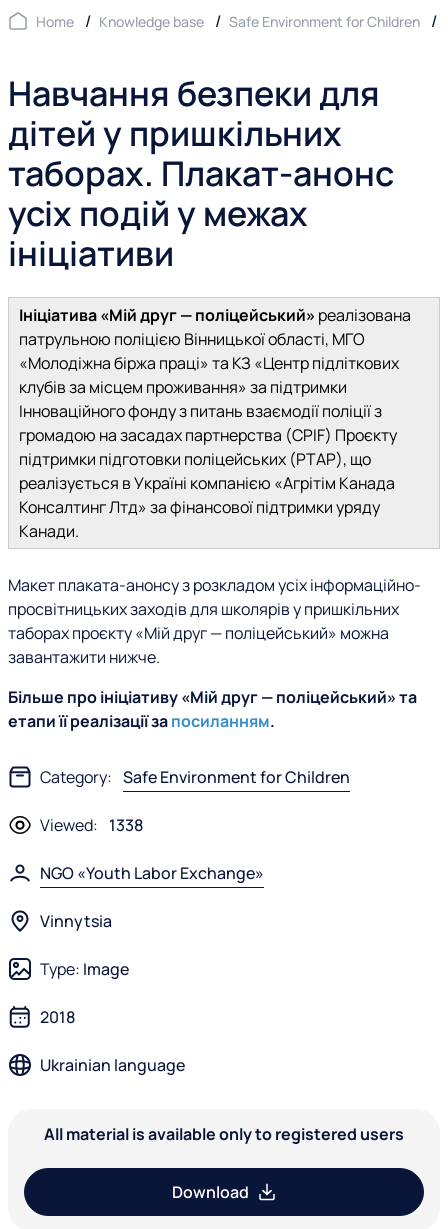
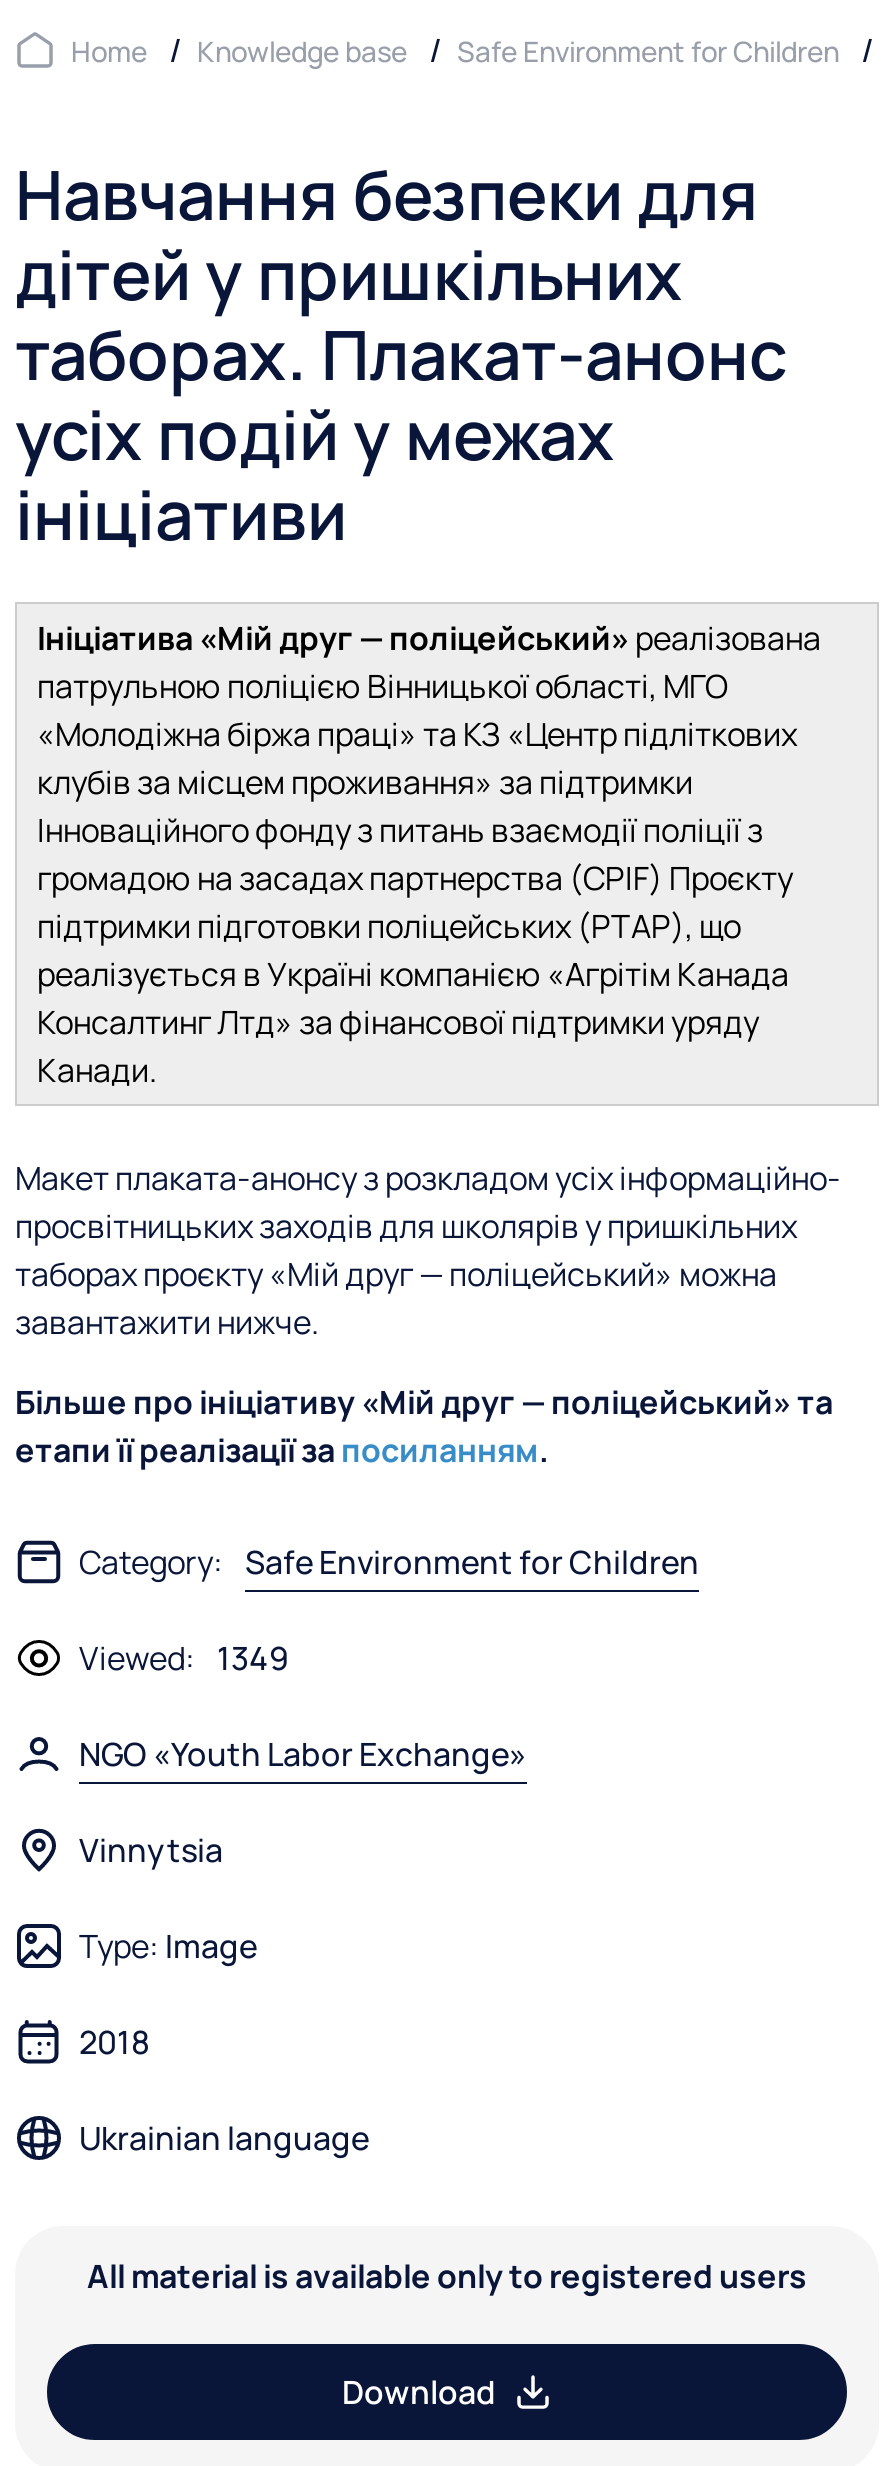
[40,814,143,836] Viewed: 1338 -> [79,1636,289,1680] Viewed: 1349

